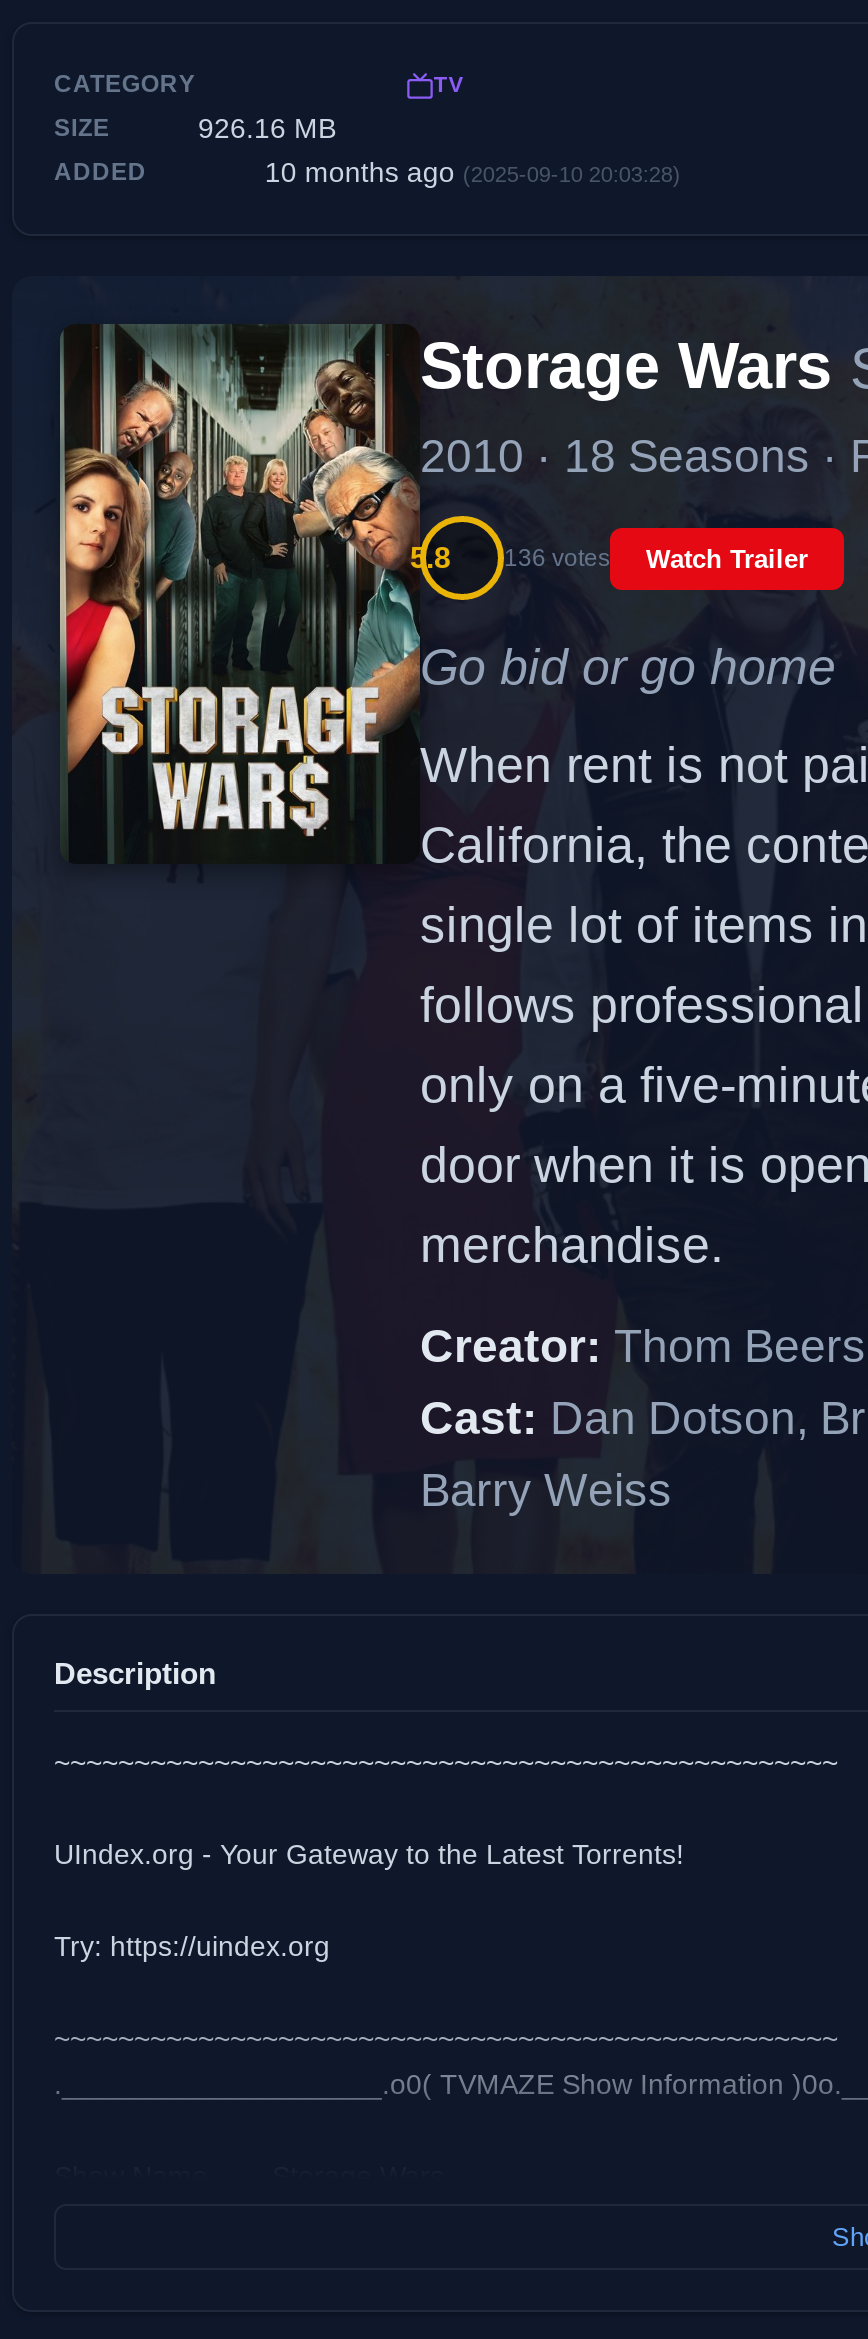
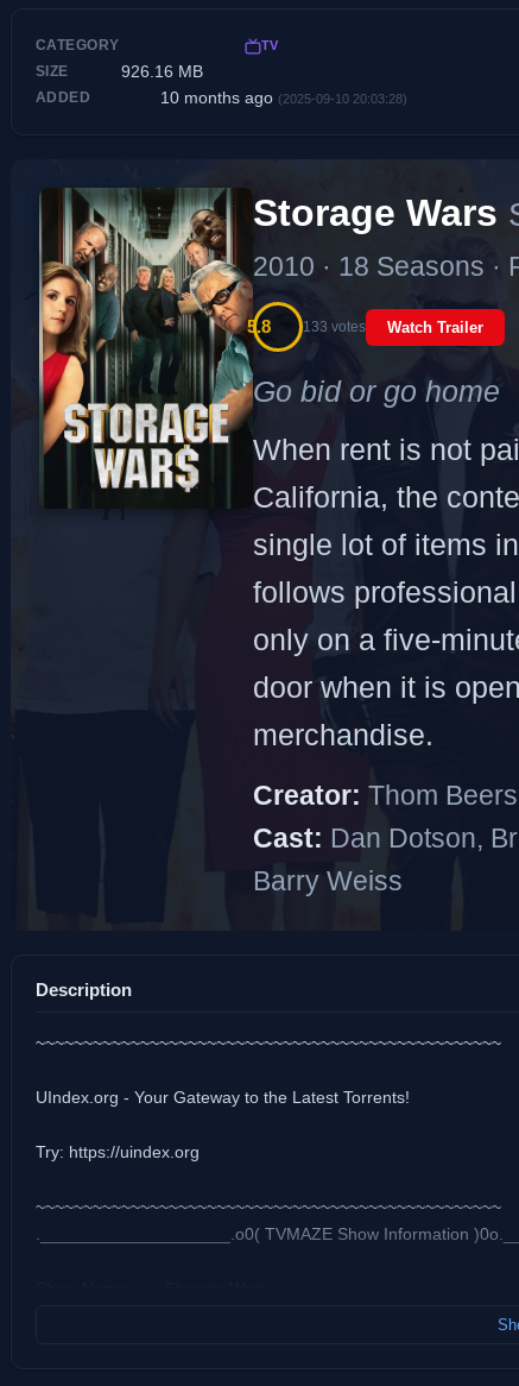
[504,543,610,571] 136 votes -> [303,318,366,335] 133 votes

